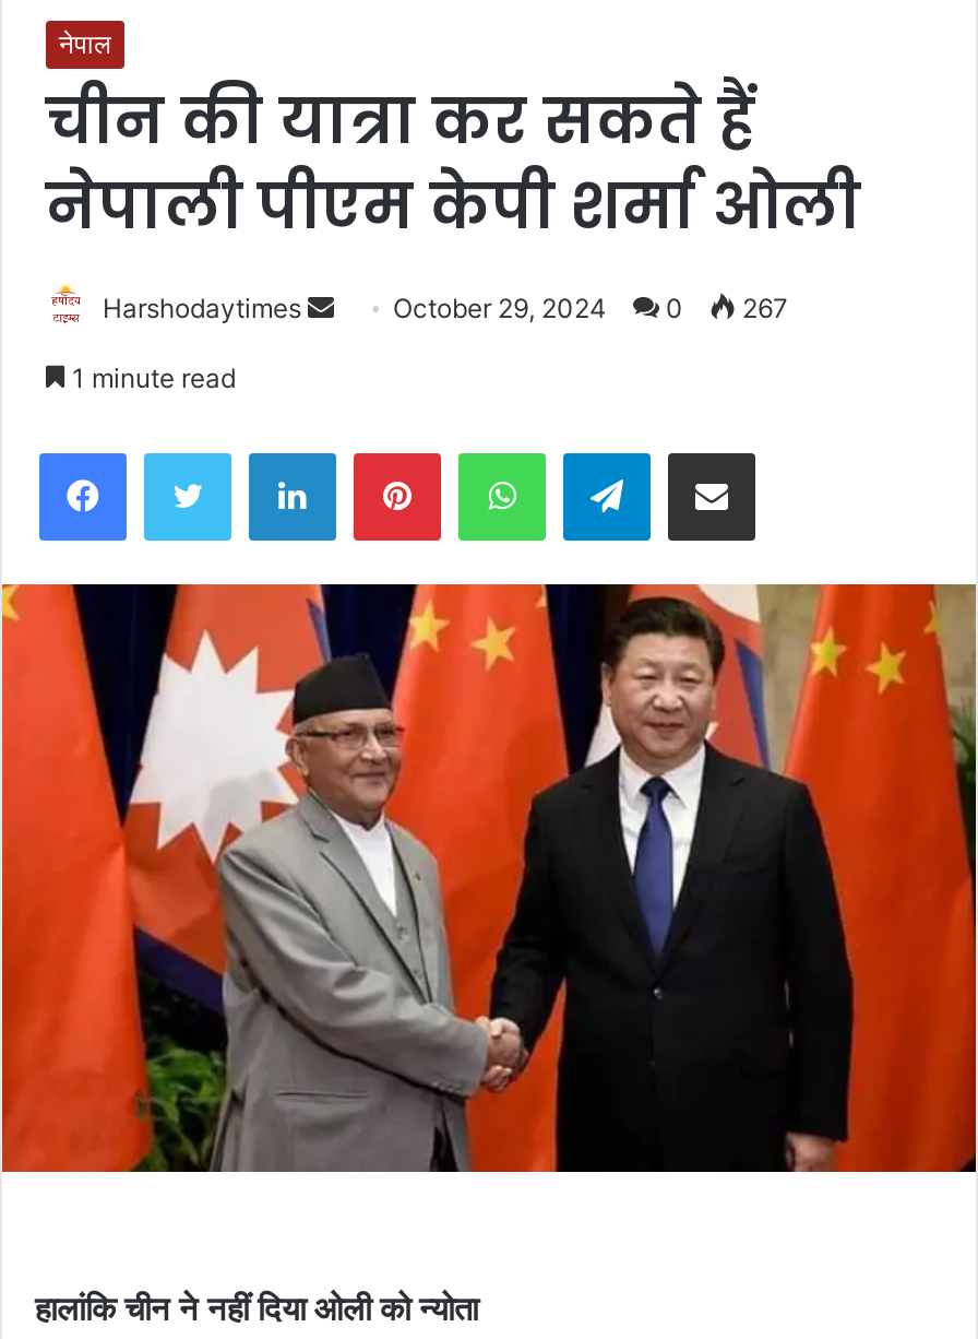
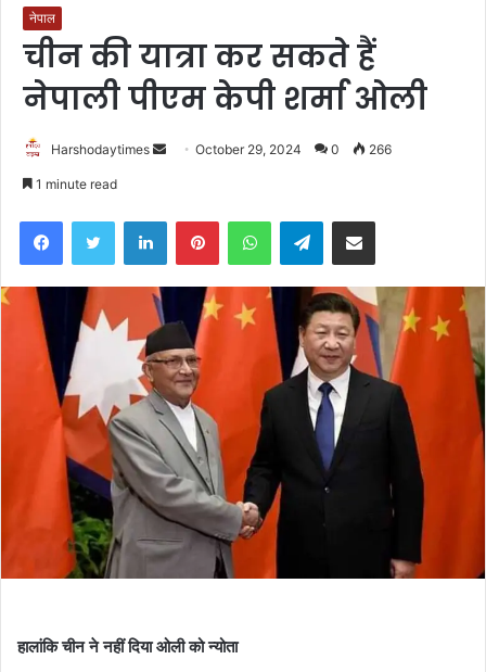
[736,292,788,325] 267 -> [366,141,392,158] 266

